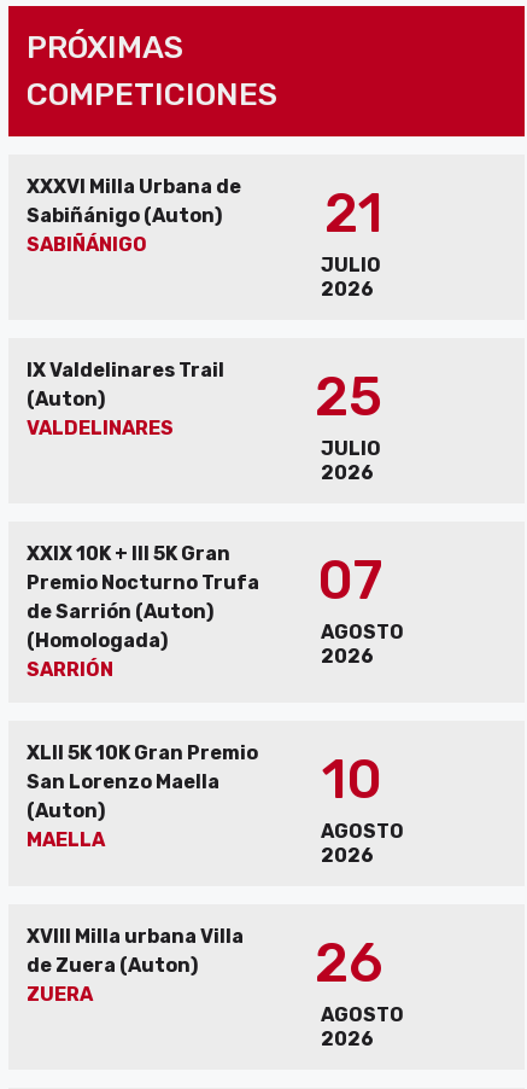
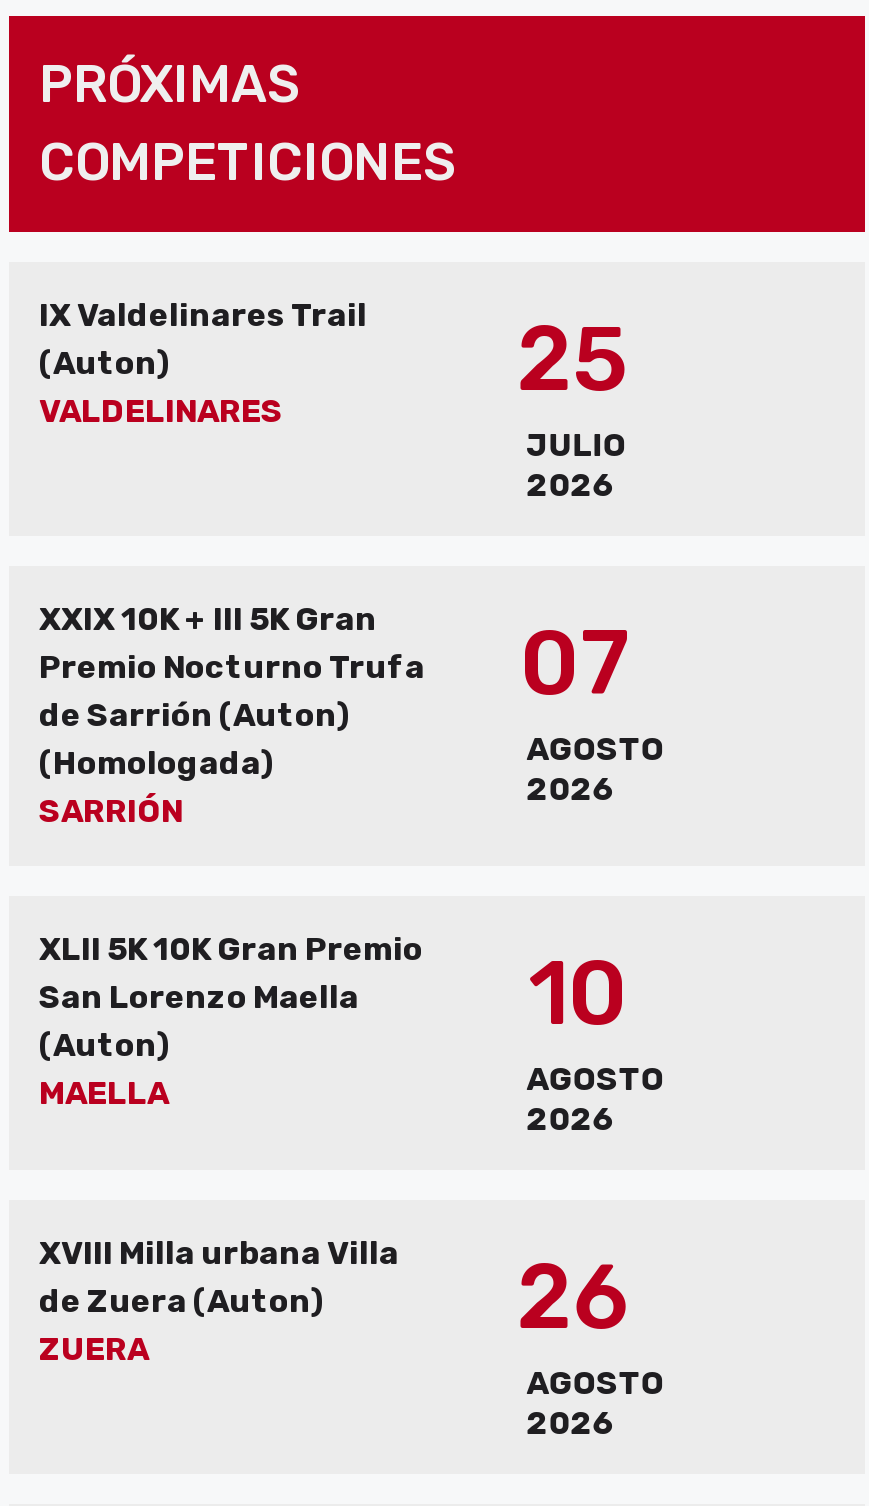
[27,175,382,301] XXXVI Milla Urbana de | Sabiñánigo (Auton) | SABIÑÁNIGO | 21 | JULIO | 2026 -> none

